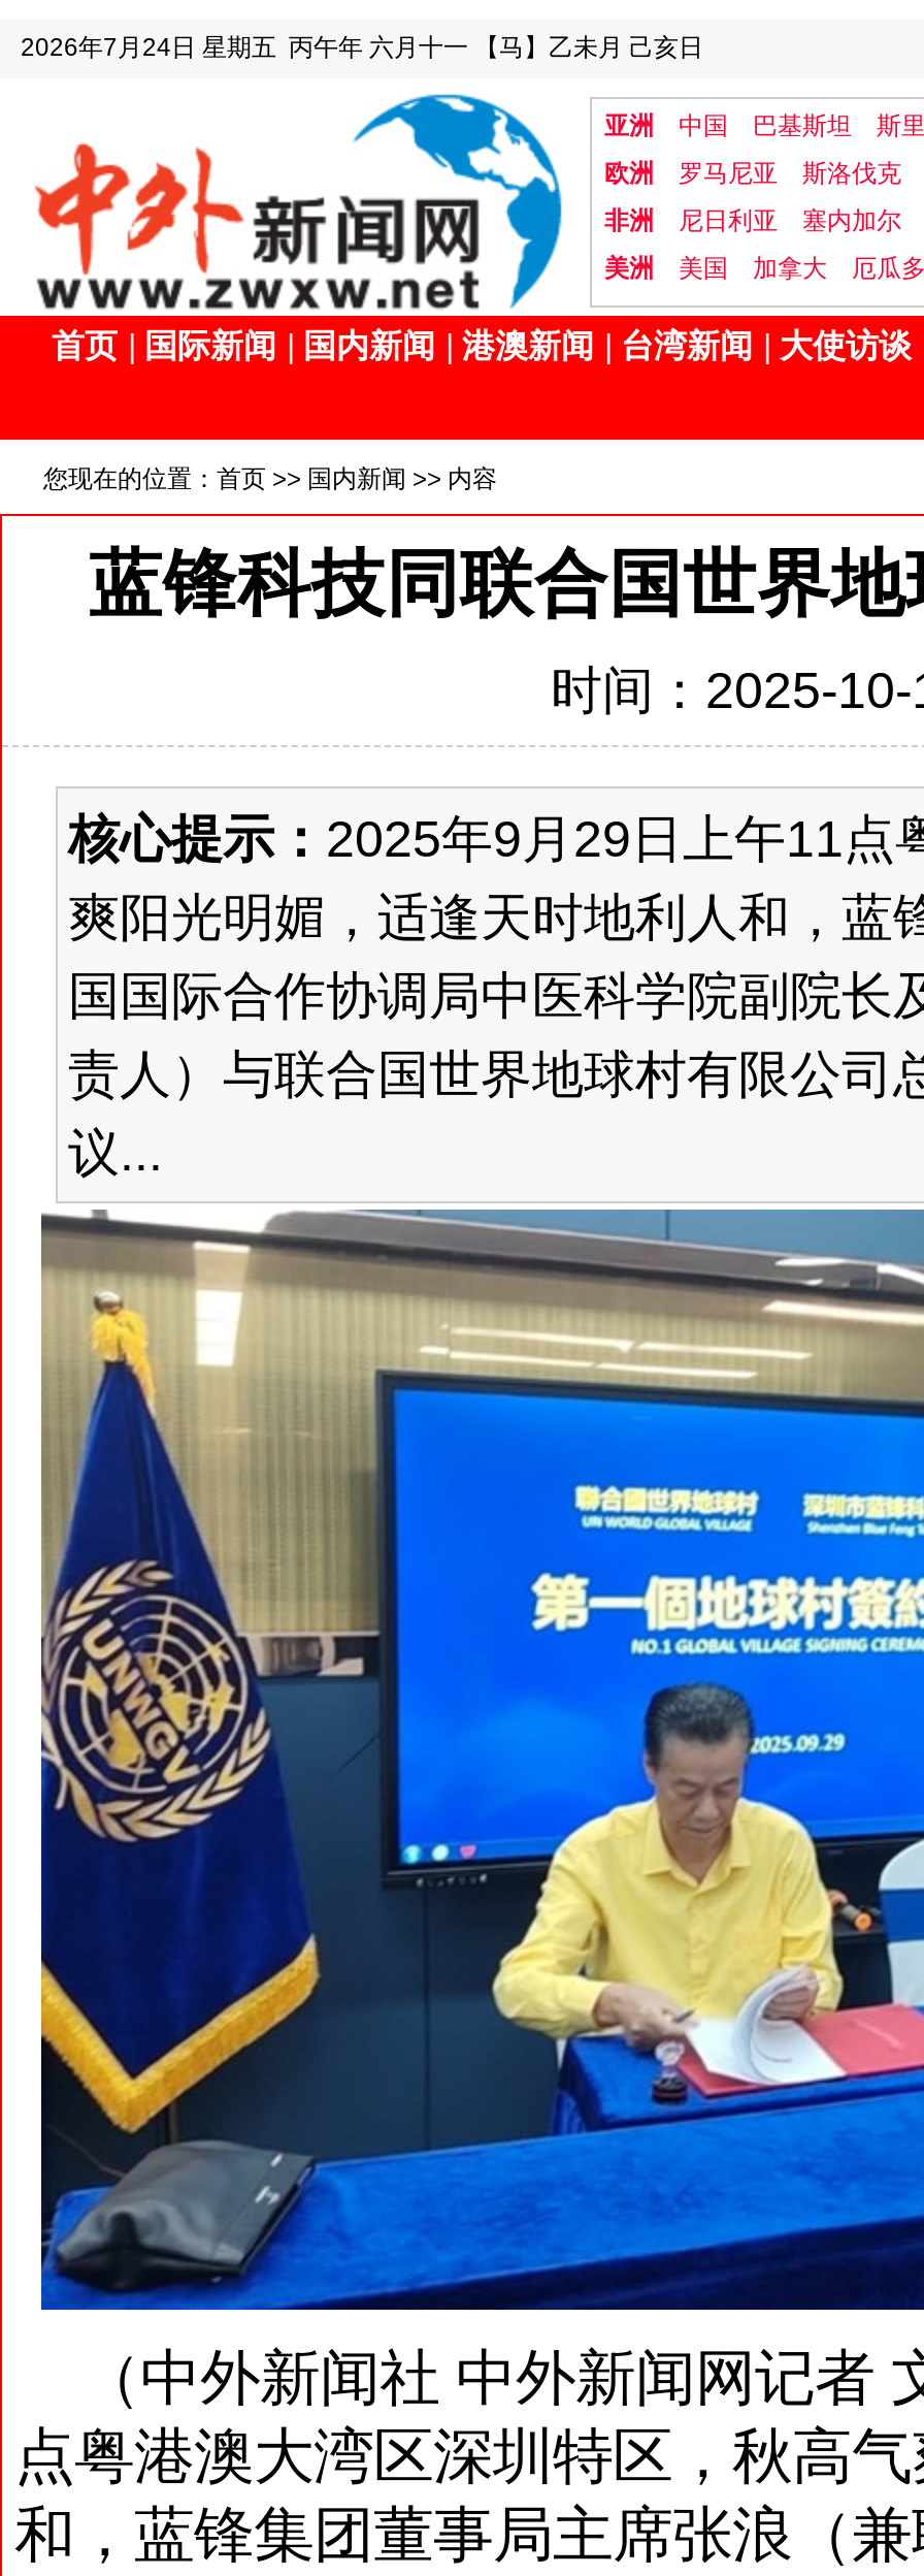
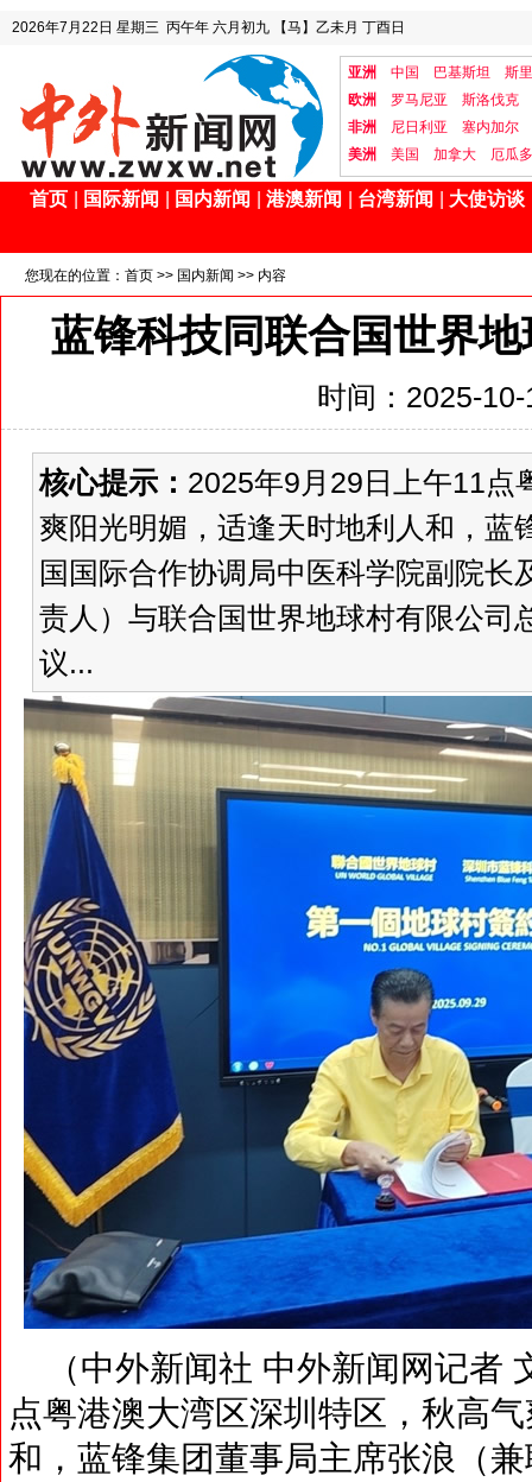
[21,33,703,62] 2026年7月24日星期五丙午年 六月十一 【马】乙未月 己亥日 -> [12,19,405,36] 2026年7月22日星期三丙午年 六月初九 【马】乙未月 丁酉日

